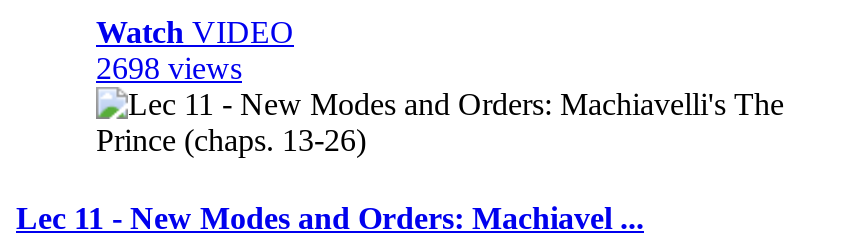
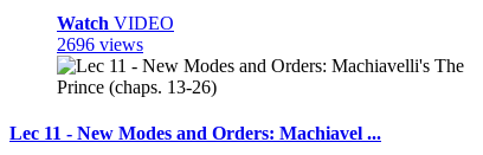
[96,50,242,84] 2698 views -> [57,34,143,54] 2696 views

